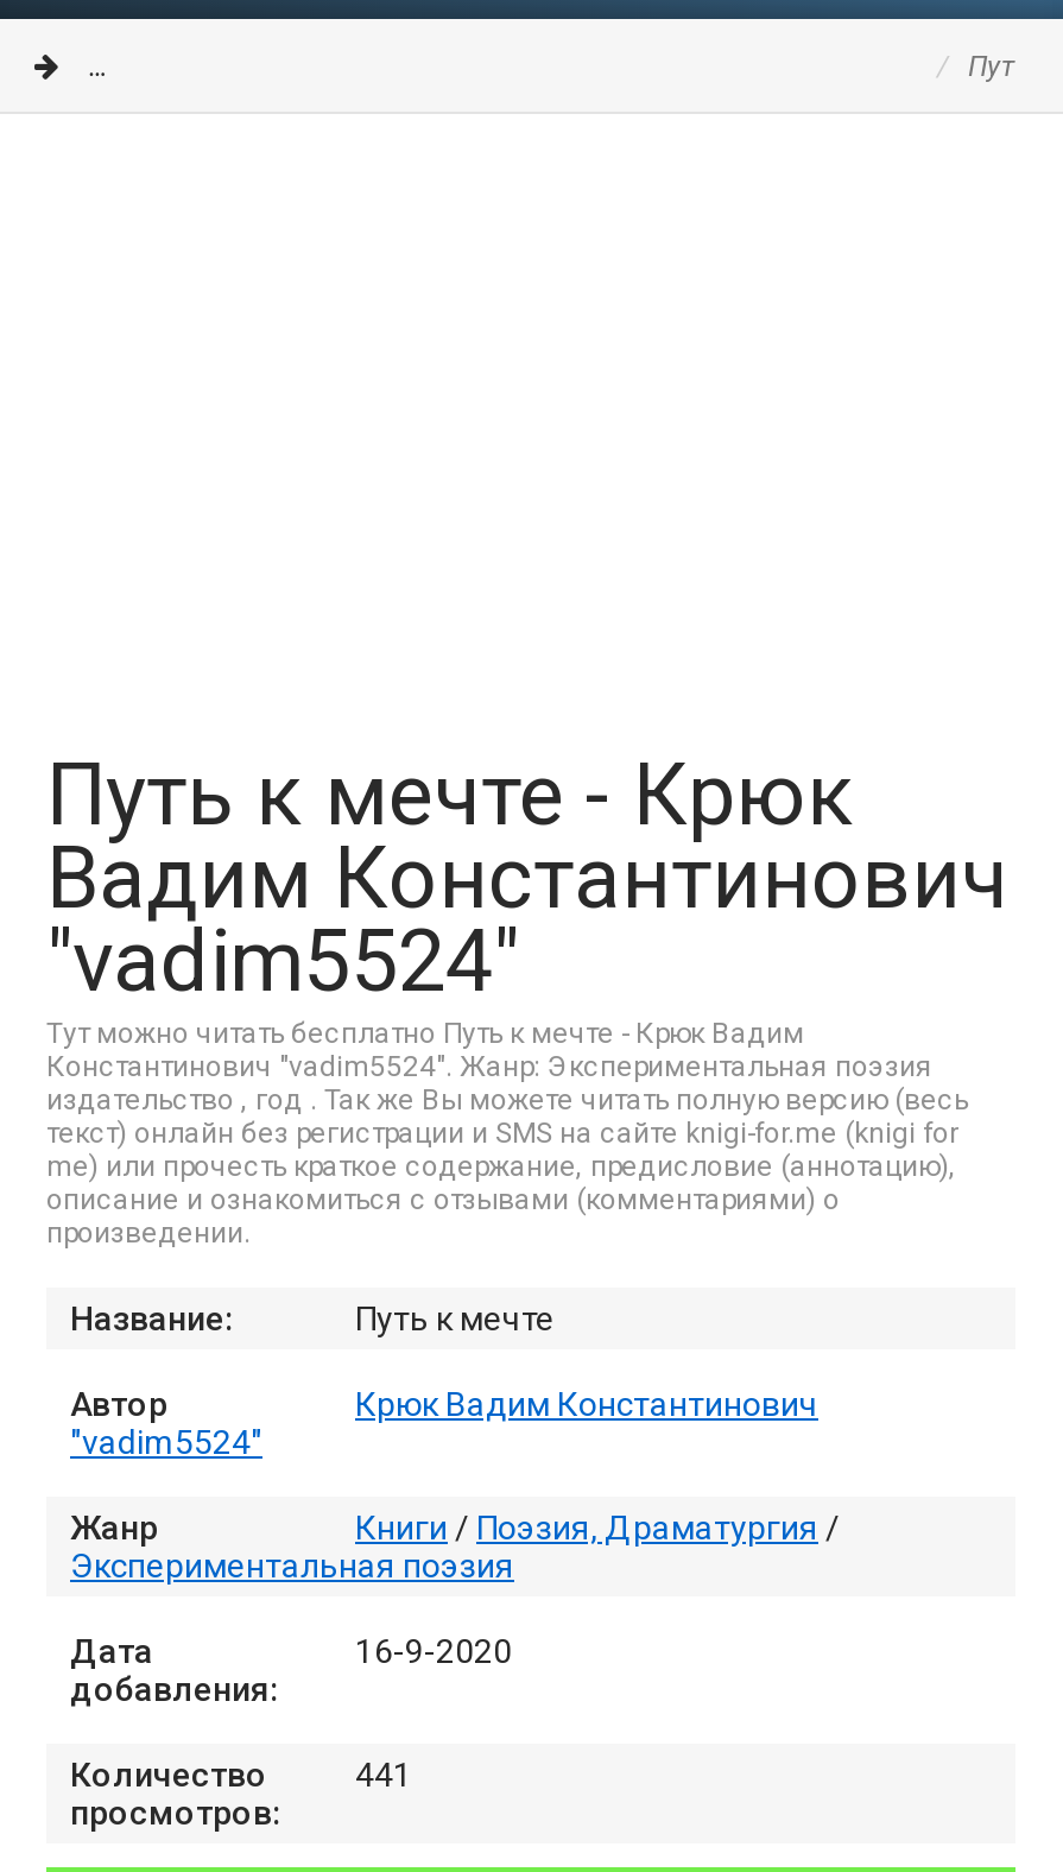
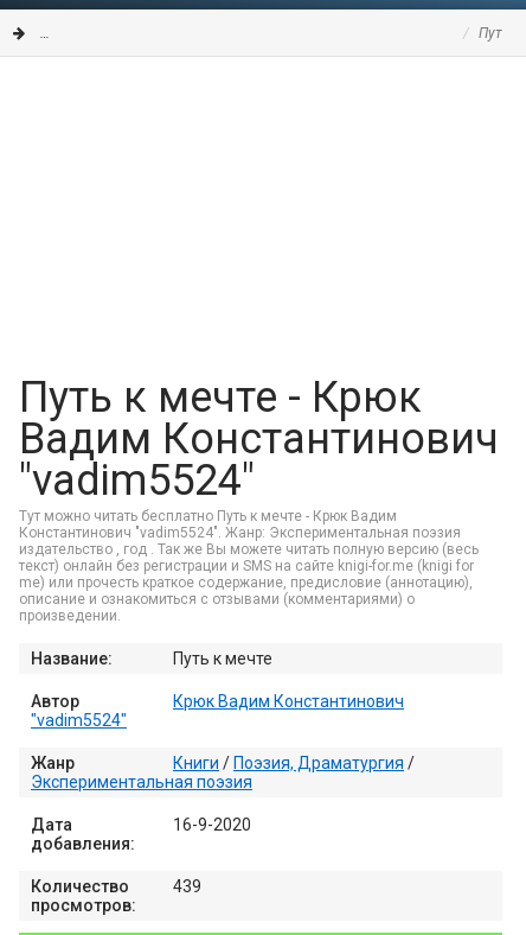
[355,1756,412,1794] 441 -> [173,877,201,896] 439

